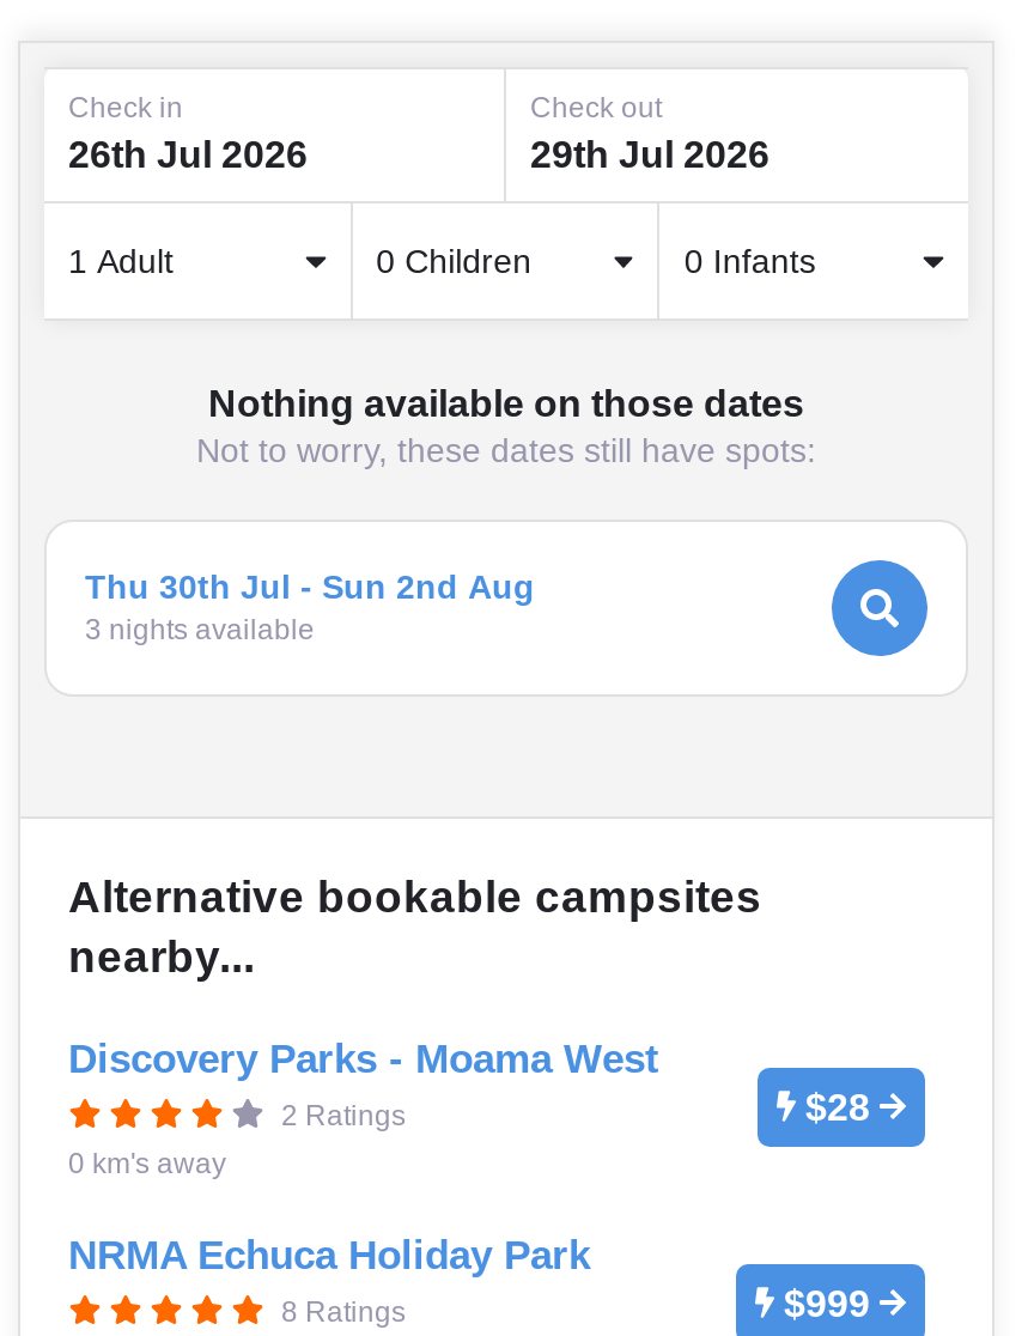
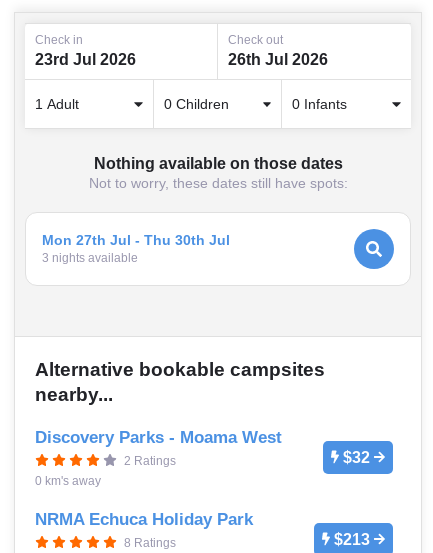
[68,133,308,174] 26th Jul 2026 -> [35,51,136,68] 23rd Jul 2026
[530,133,770,174] 29th Jul 2026 -> [228,51,328,68] 26th Jul 2026
[85,568,535,606] Thu 30th Jul - Sun 2nd Aug -> [42,232,230,248] Mon 27th Jul - Thu 30th Jul
[805,1086,870,1127] $28 -> [343,449,370,466] $32
[784,1282,870,1323] $999 -> [334,531,370,548] $213

